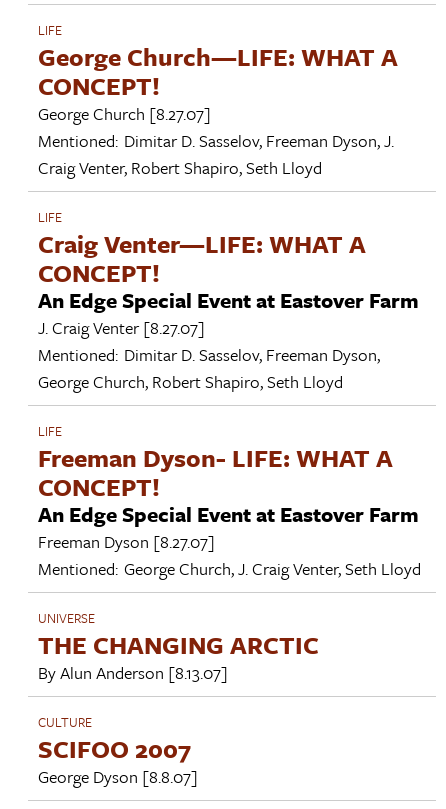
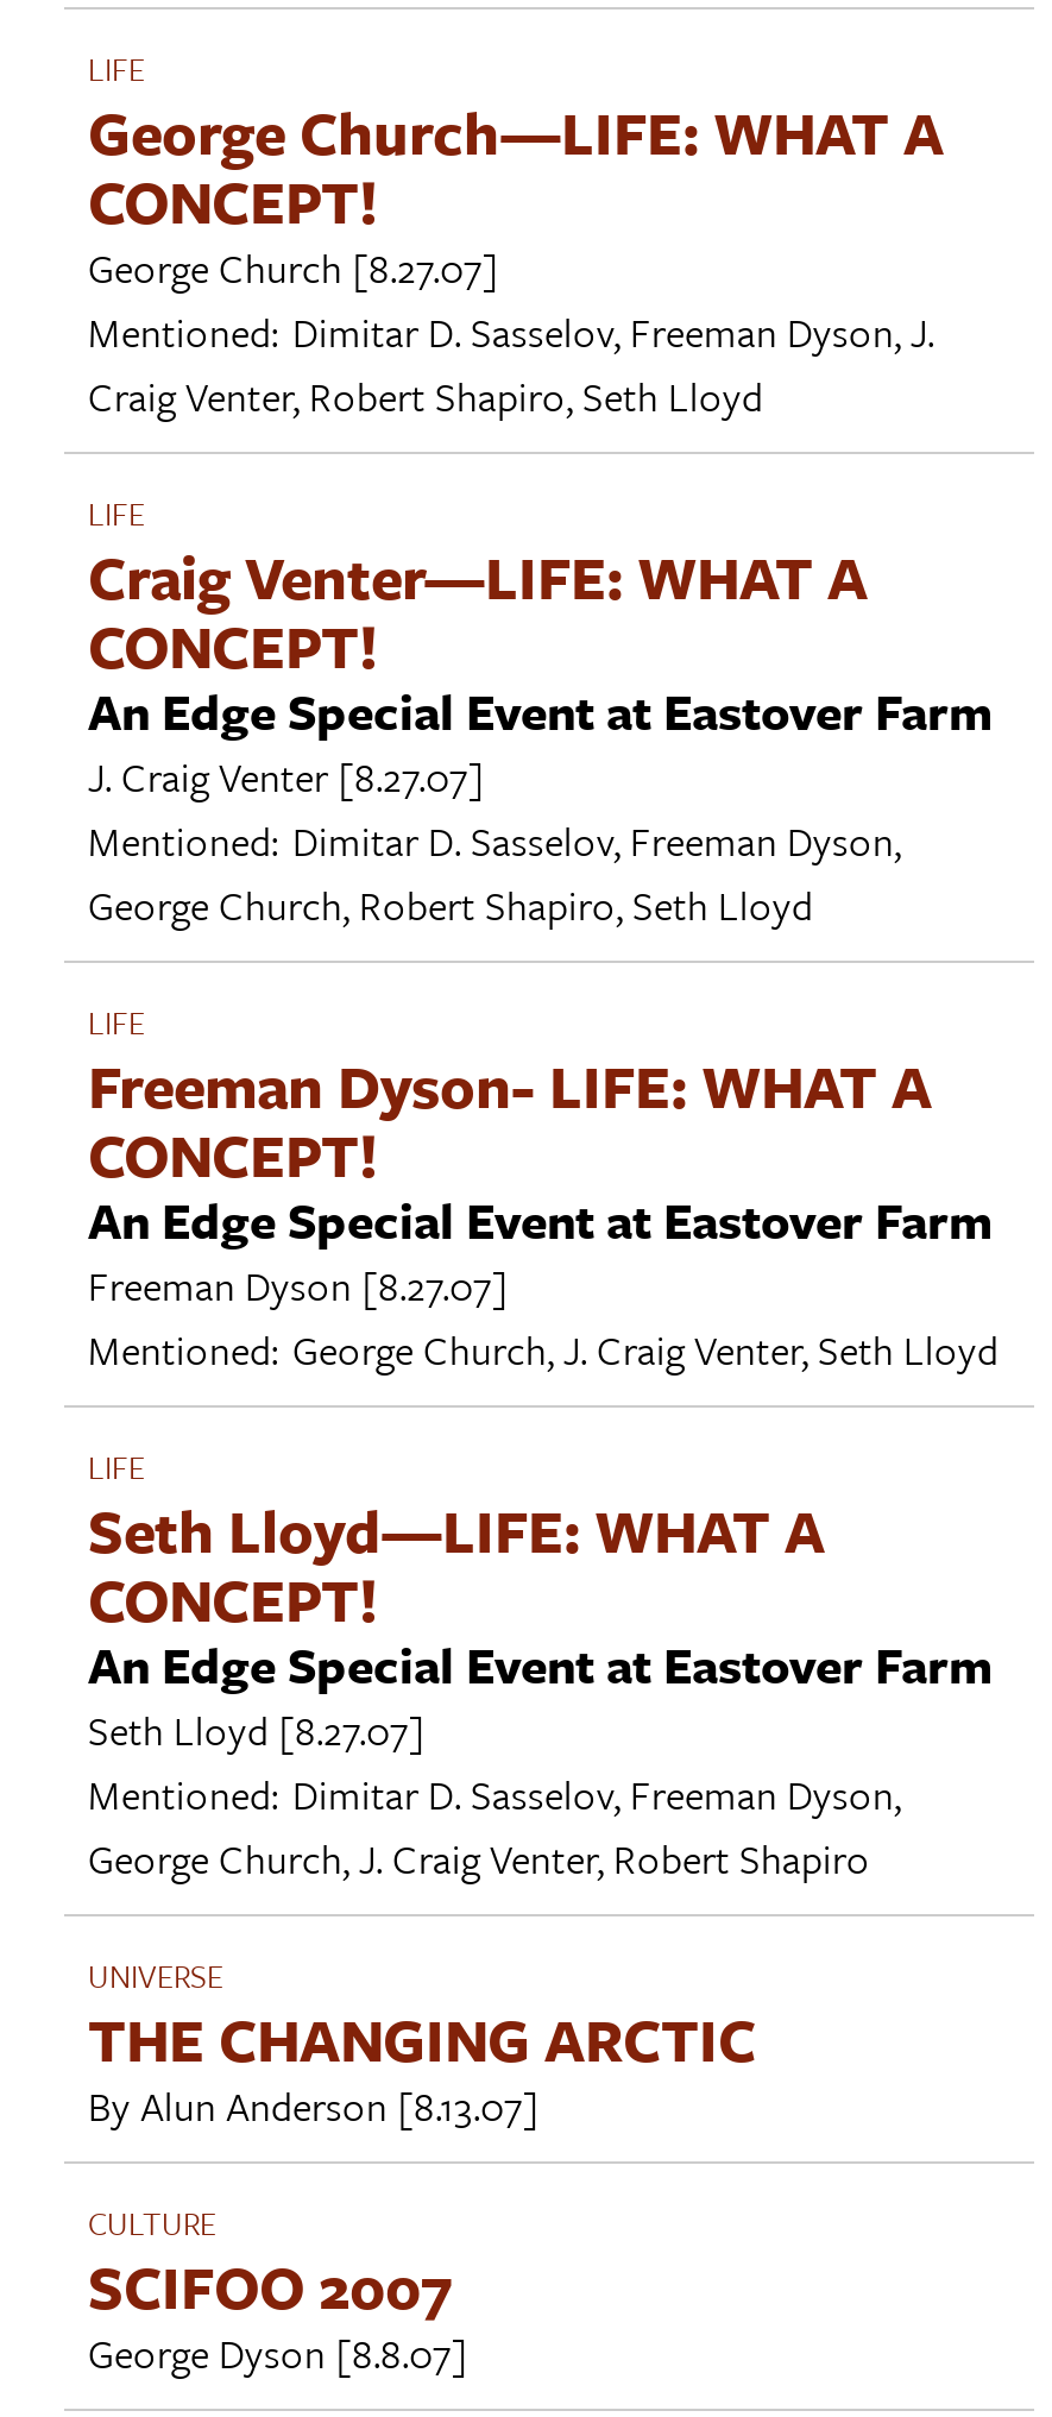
none -> [88,1443,994,1887] LIFE | Seth Lloyd—LIFE: WHAT A | CONCEPT! | An Edge Special Event at Eastover Farm | Seth Lloyd [8.27.07] | Mentioned: Dimitar D. Sasselov, Freeman Dyson, | George Church,J. Craig Venter, Robert Shapiro

